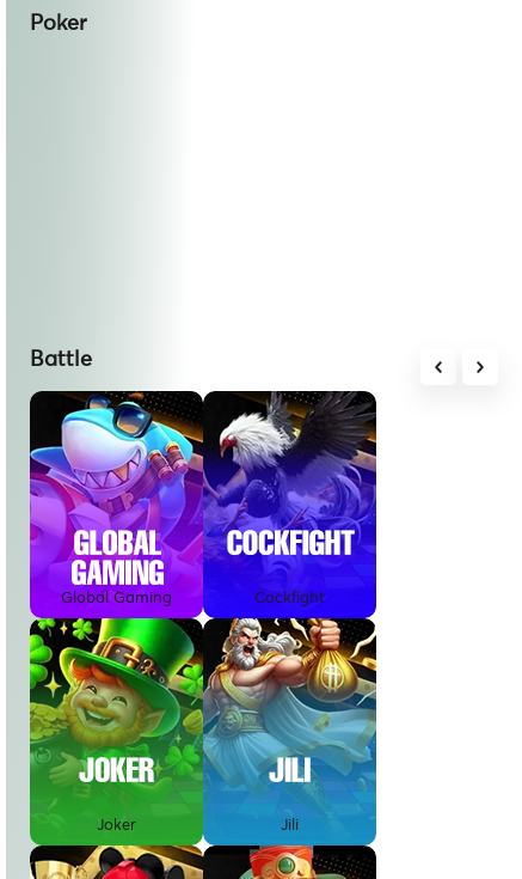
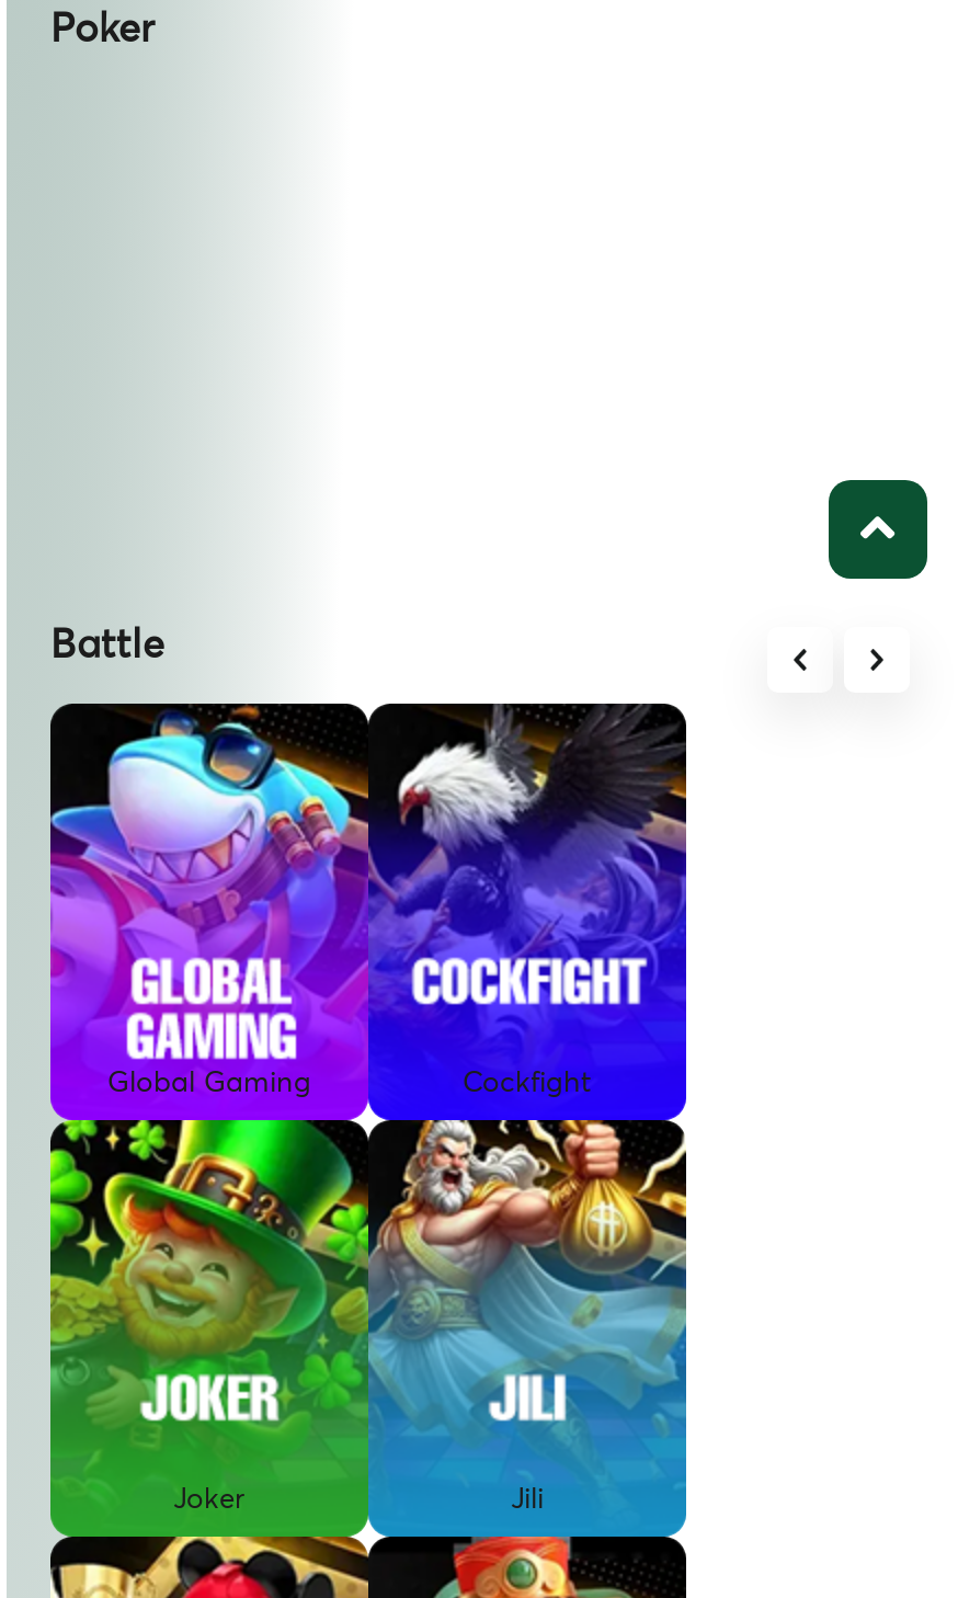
none -> [826,478,930,581] [image]

